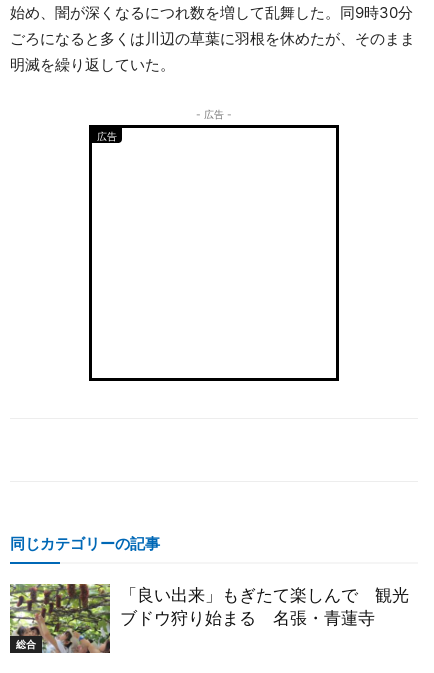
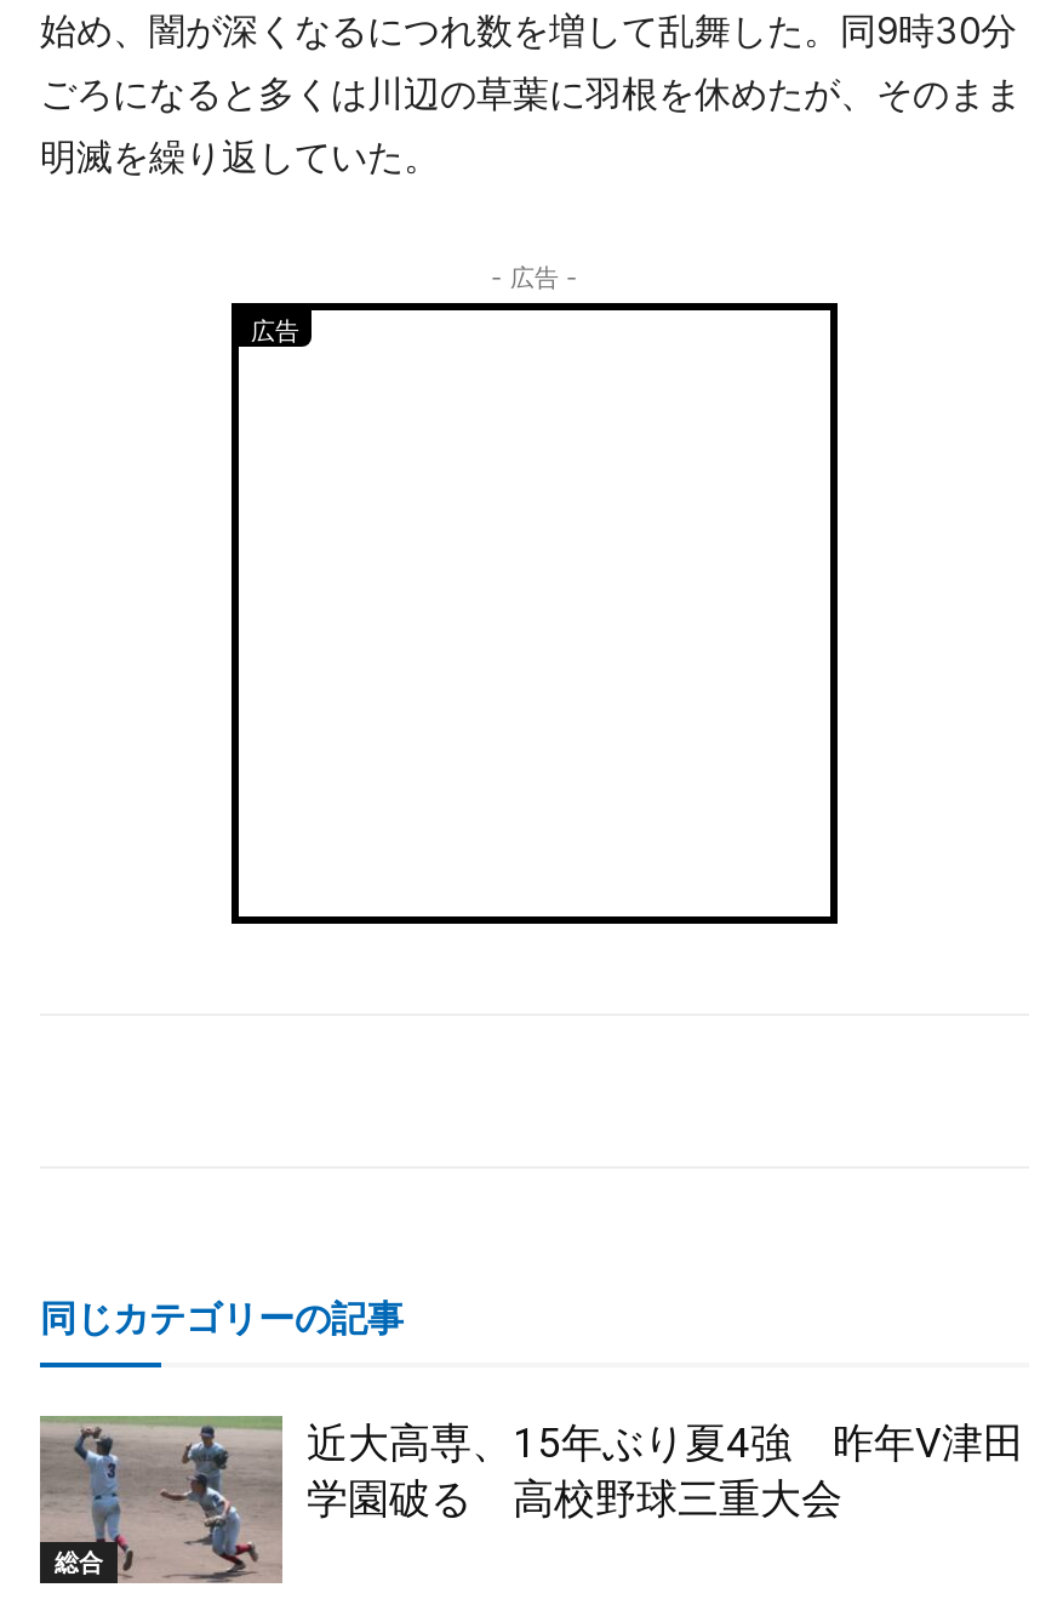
[10,583,409,653] [image] | 「良い出来」もぎたて楽しんで 観光 | ブドウ狩り始まる 名張・青蓮寺 -> [40,1414,1024,1583] [image] | 近大高専、15年ぶり夏4強 昨年V津田 | 学園破る 高校野球三重大会

